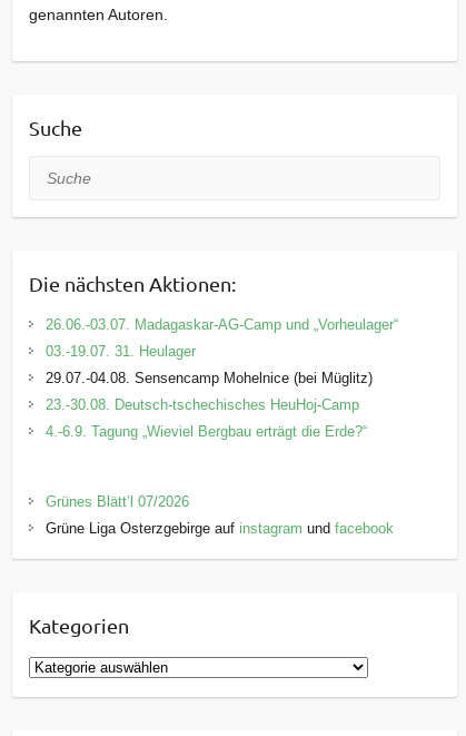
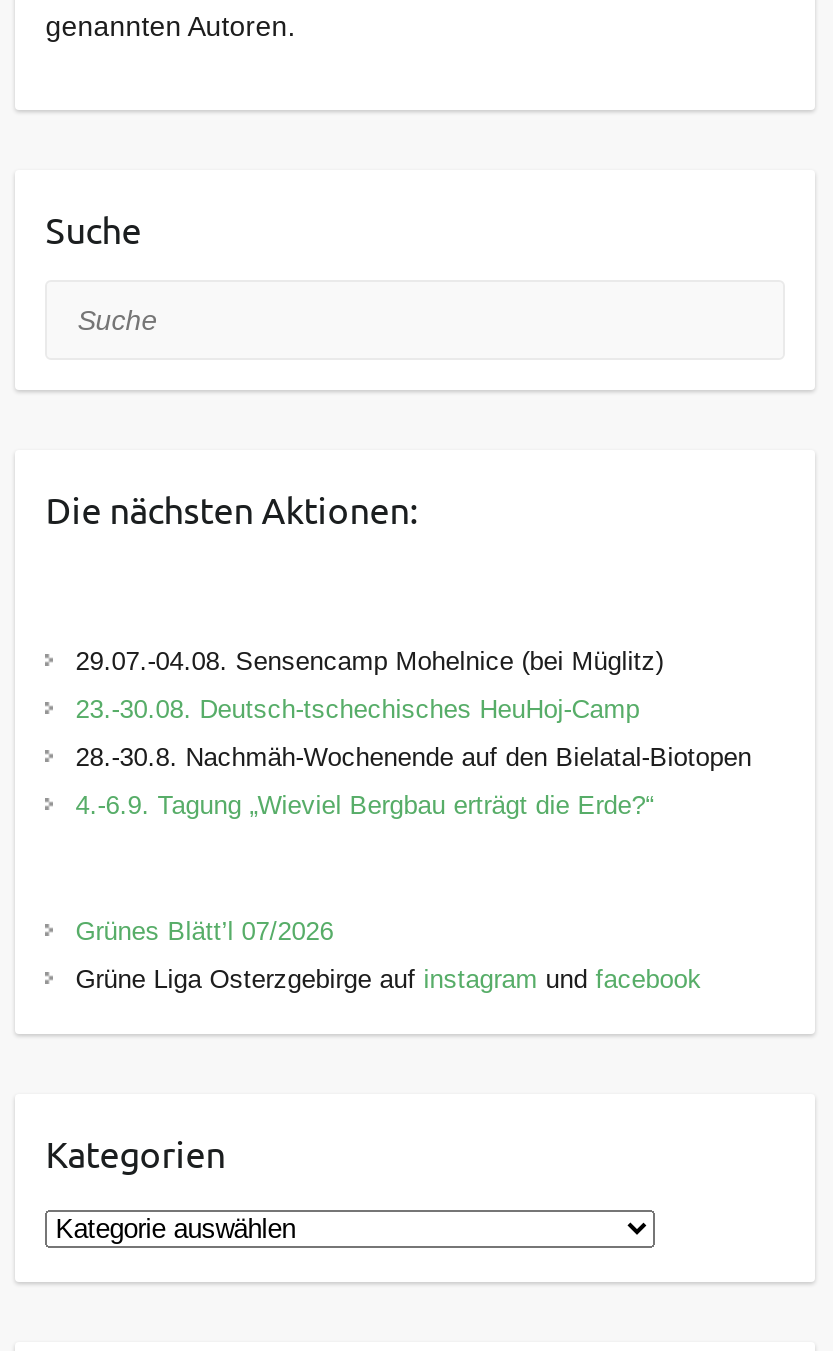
[46,316,398,360] 26.06.-03.07. Madagaskar-AG-Camp und „Vorheulager“ | 03.-19.07. 31. Heulager -> none
none -> [75,742,751,772] 28.-30.8. Nachmäh-Wochenende auf den Bielatal-Biotopen

